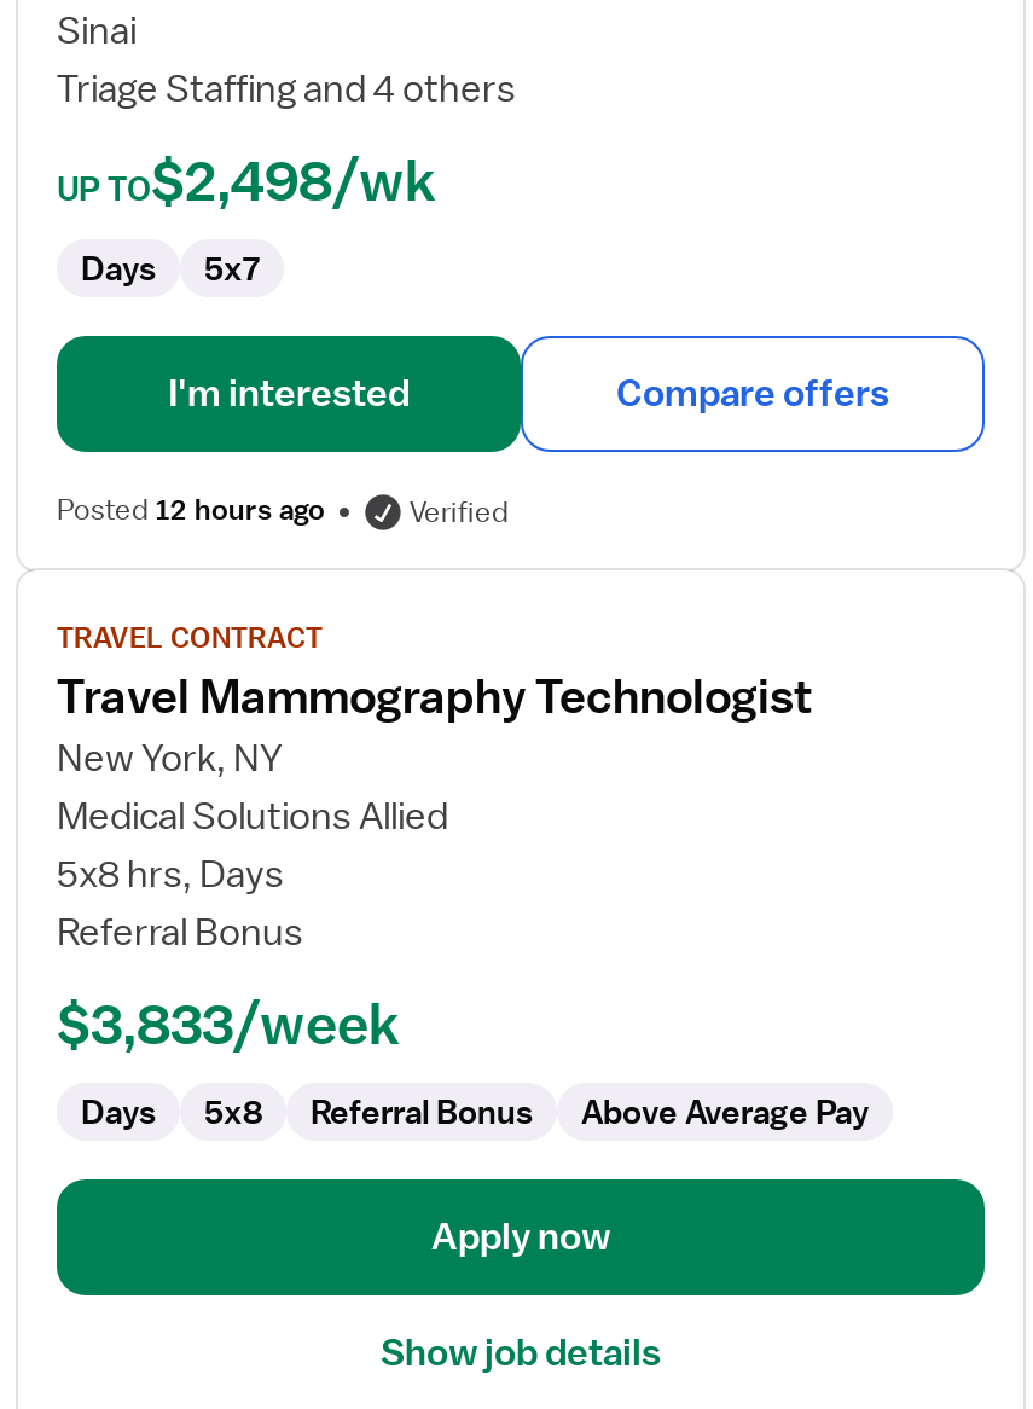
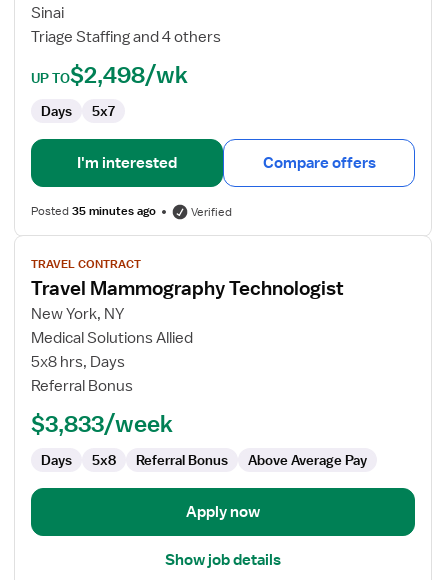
[57,491,325,529] Posted 12 hours ago -> [31,203,156,219] Posted 35 minutes ago

